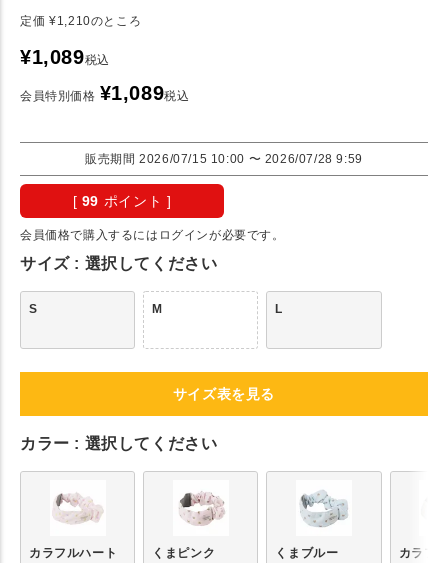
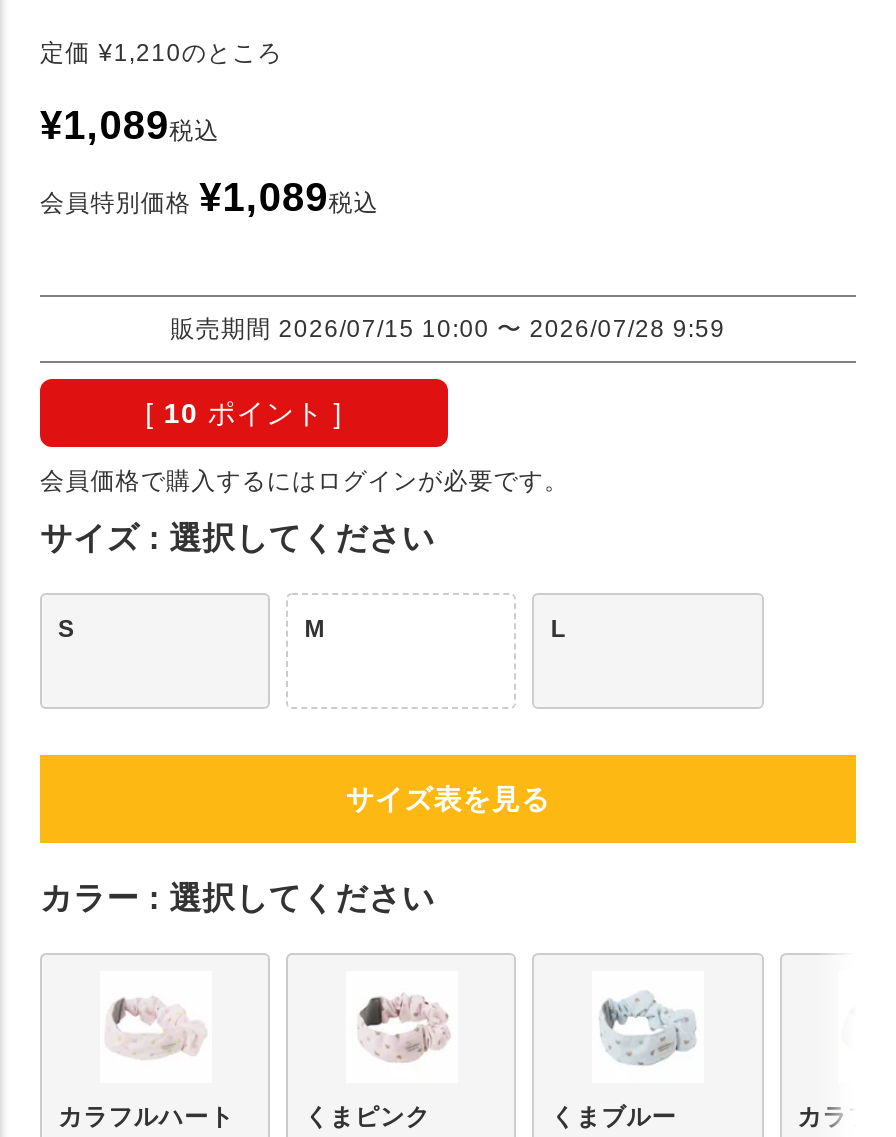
[73,193,171,209] [ 99 ポイント ] -> [145,397,343,429] [ 10 ポイント ]

